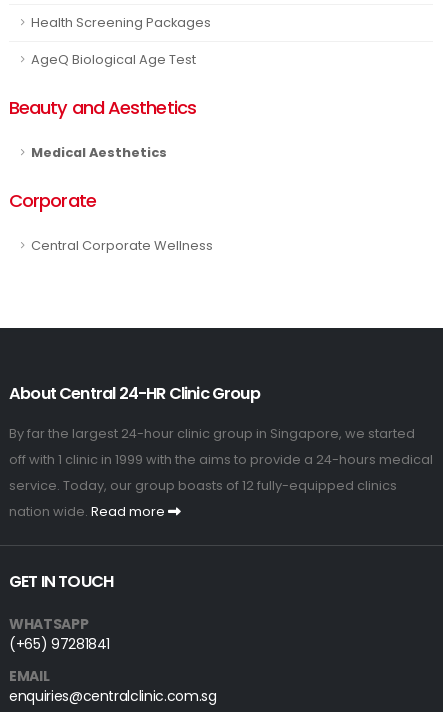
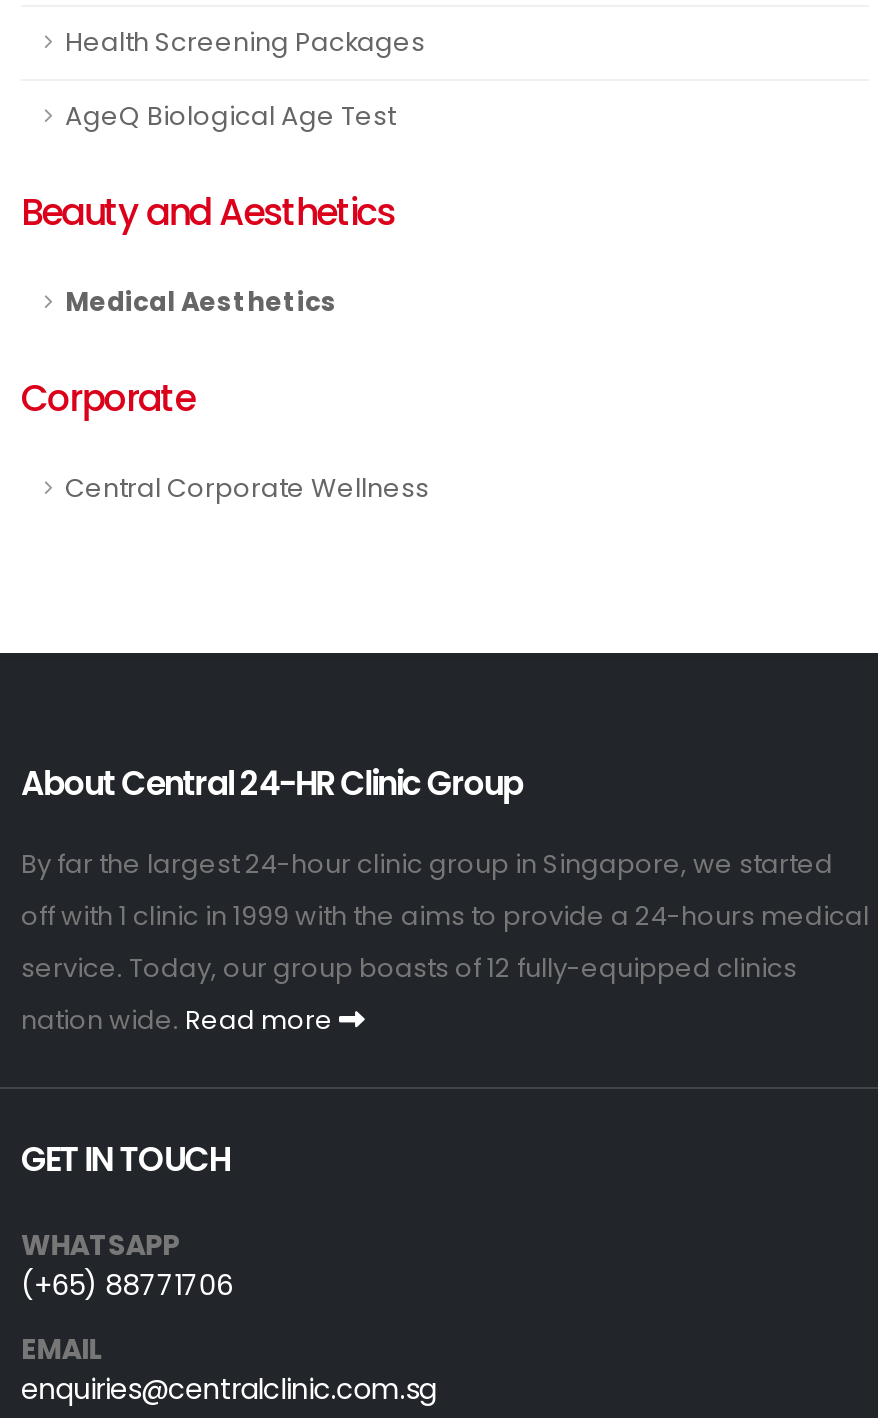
[9,634,110,654] (+65) 97281841 -> [21,1265,233,1305] (+65) 88771706

